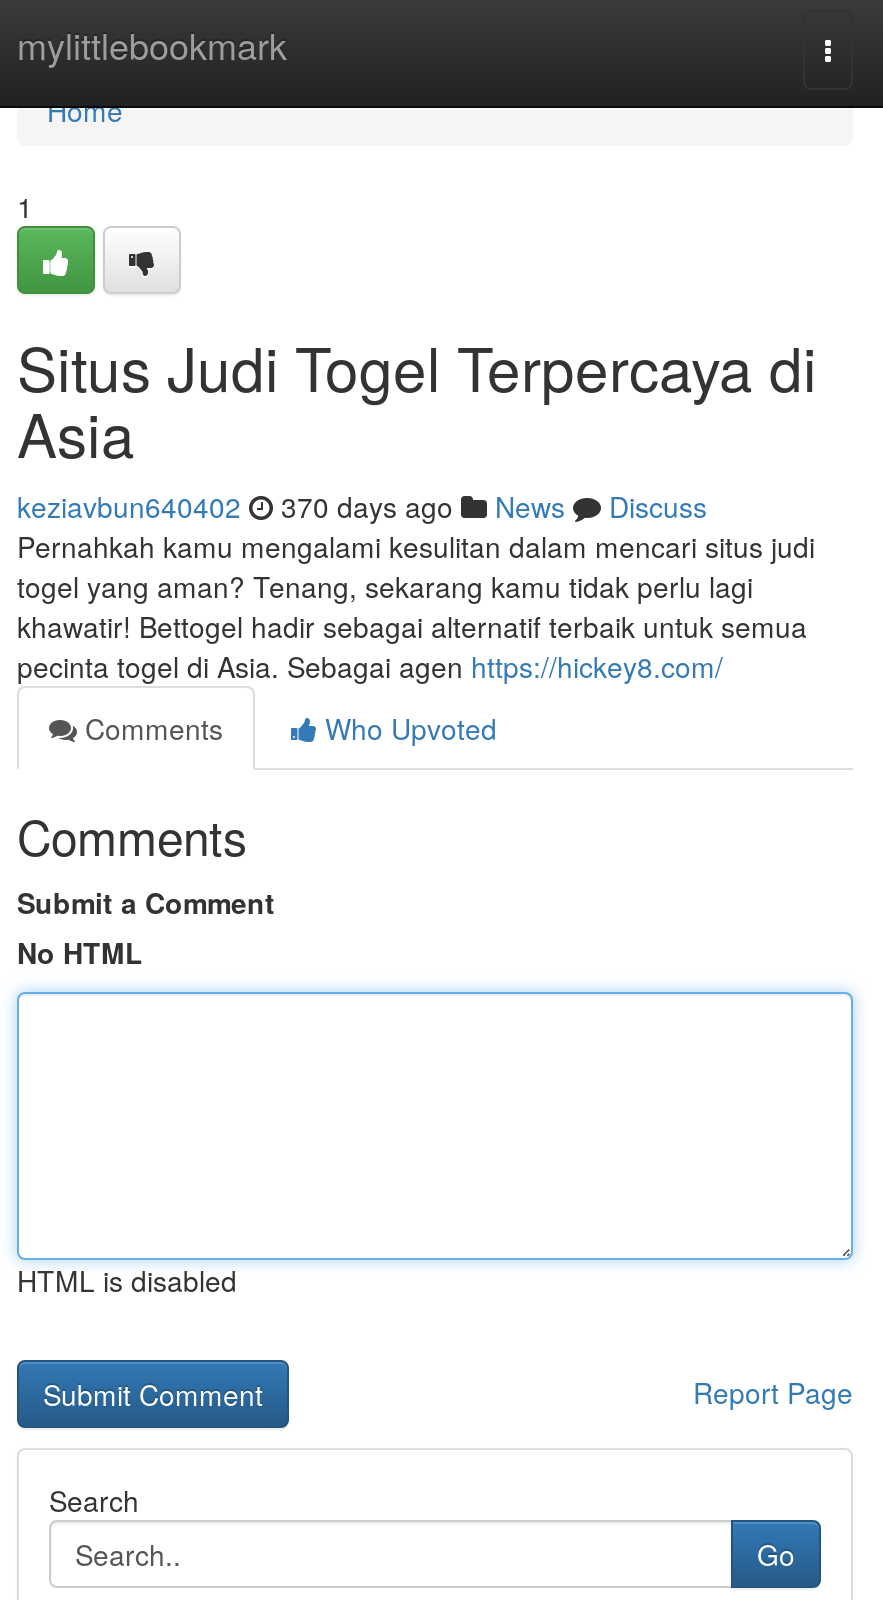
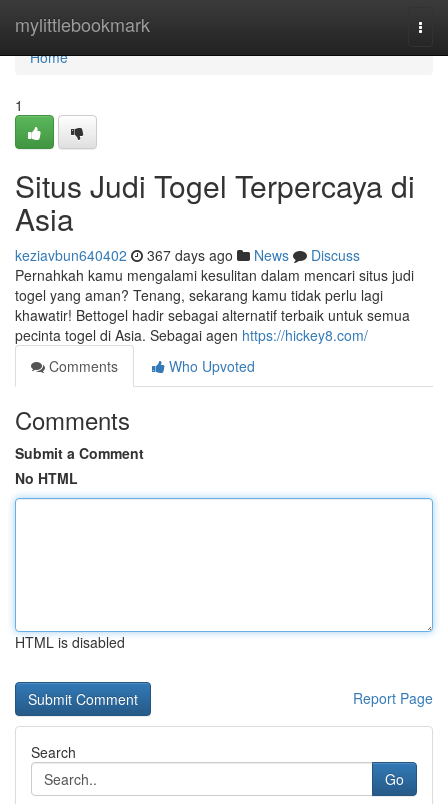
[17,486,707,526] keziavbun640402 370 days ago News Discuss -> [15,245,360,265] keziavbun640402 367 days ago News Discuss

